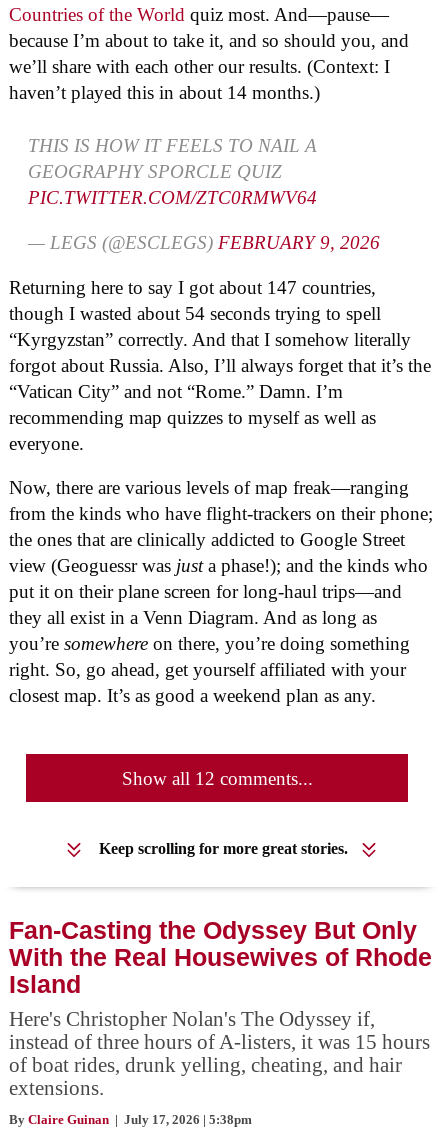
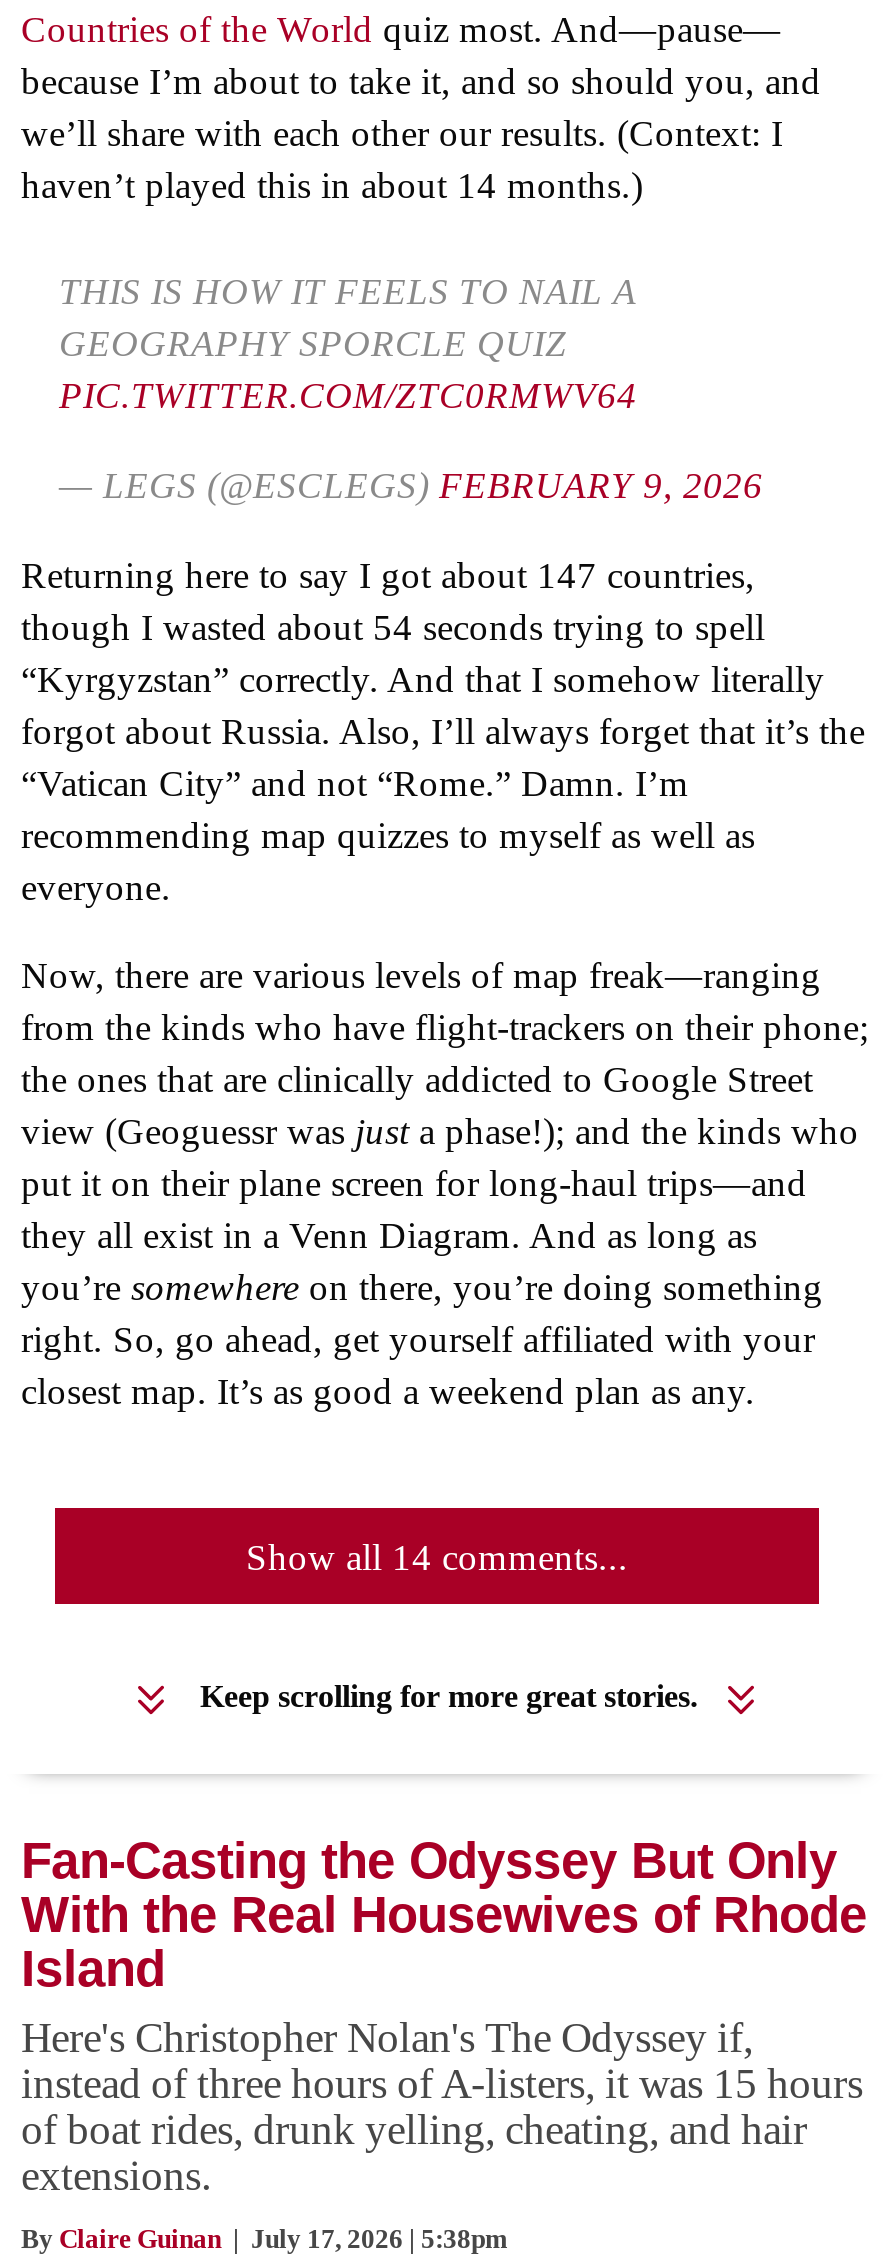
[121,768,312,789] Show all 12 comments... -> [246,1536,628,1578] Show all 14 comments...

